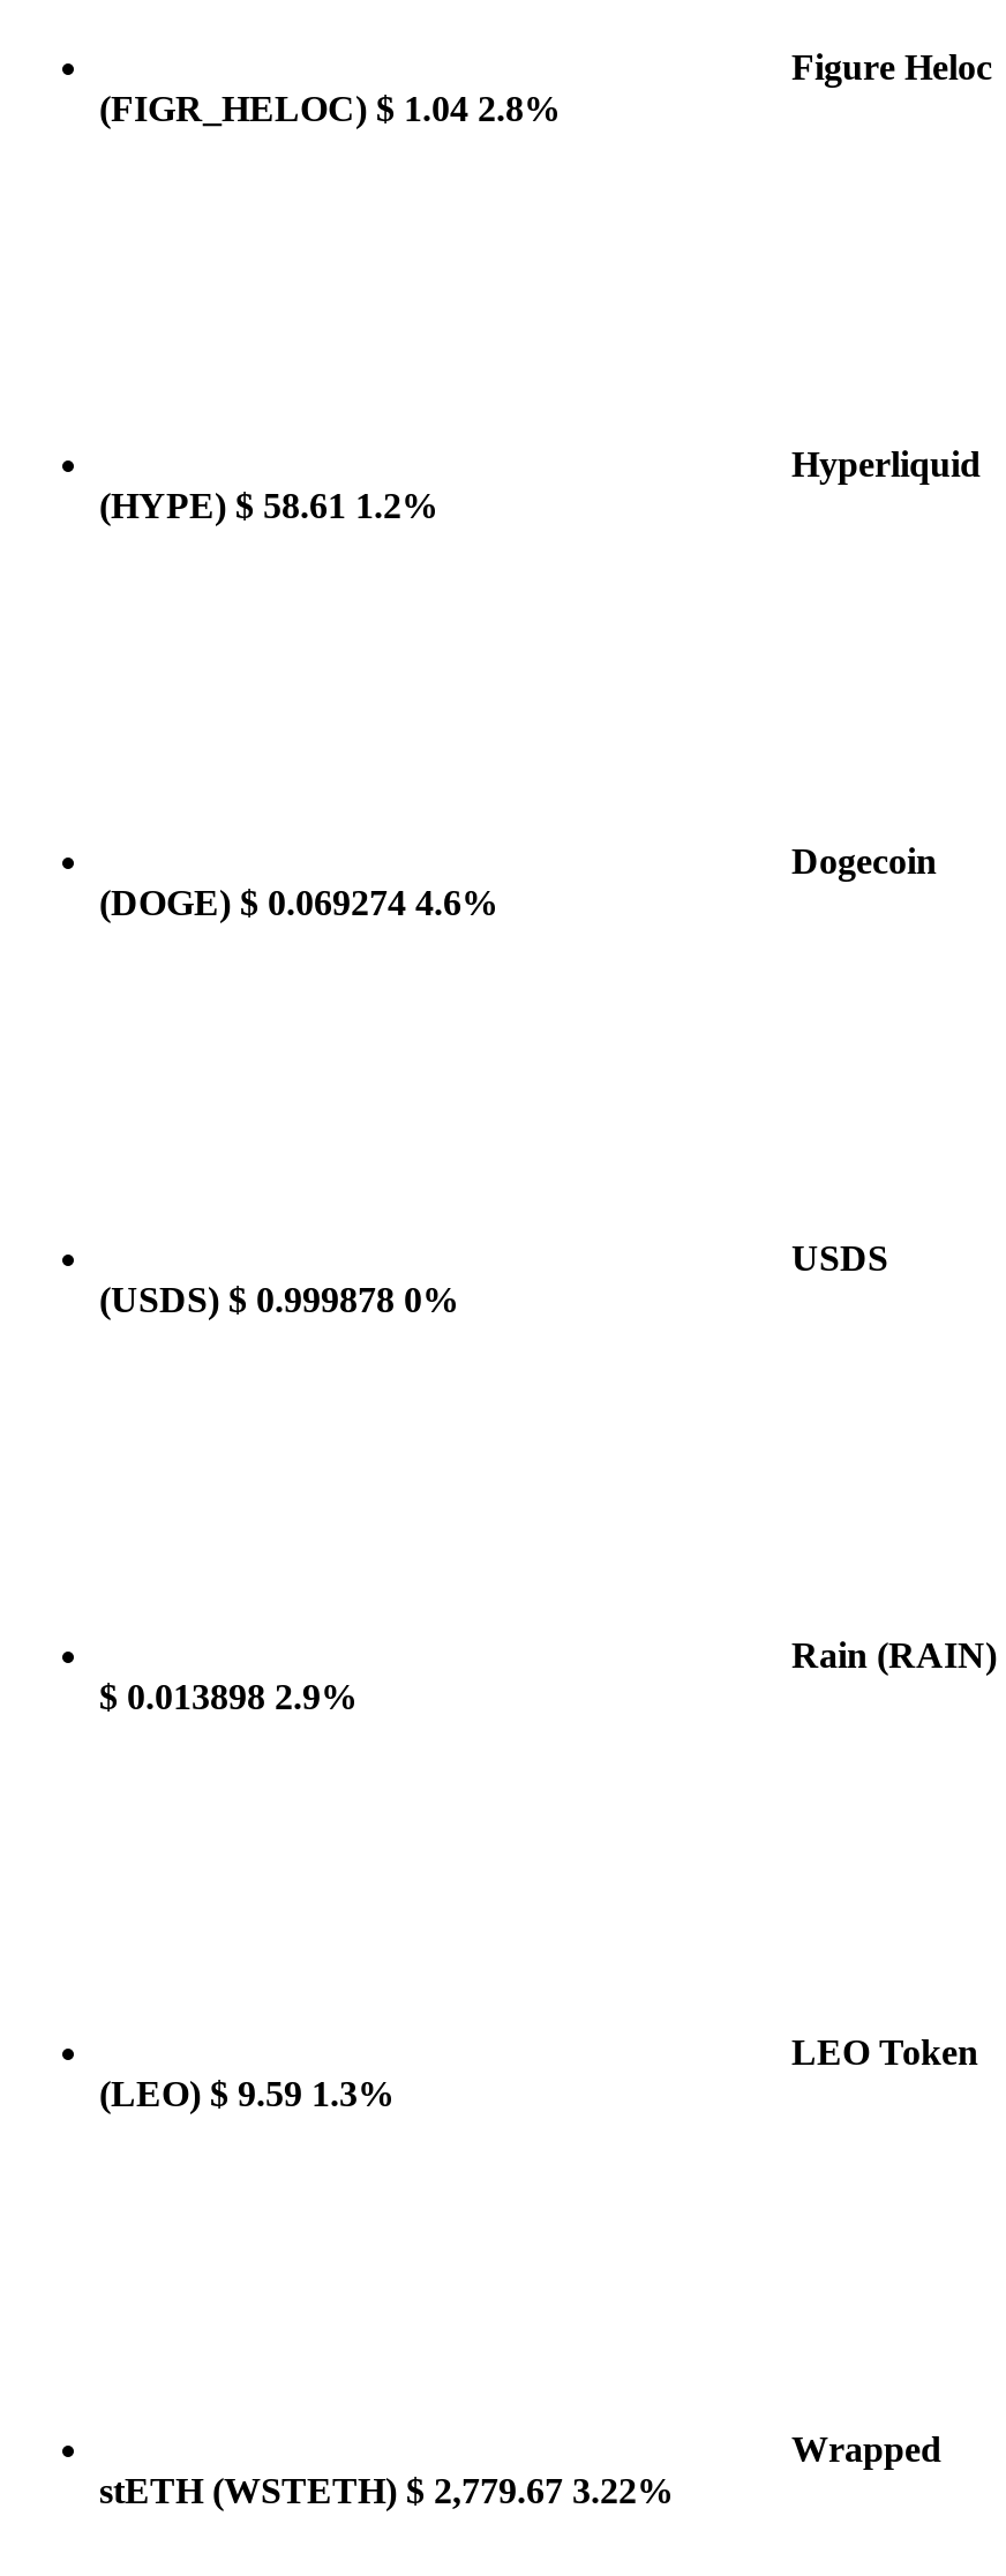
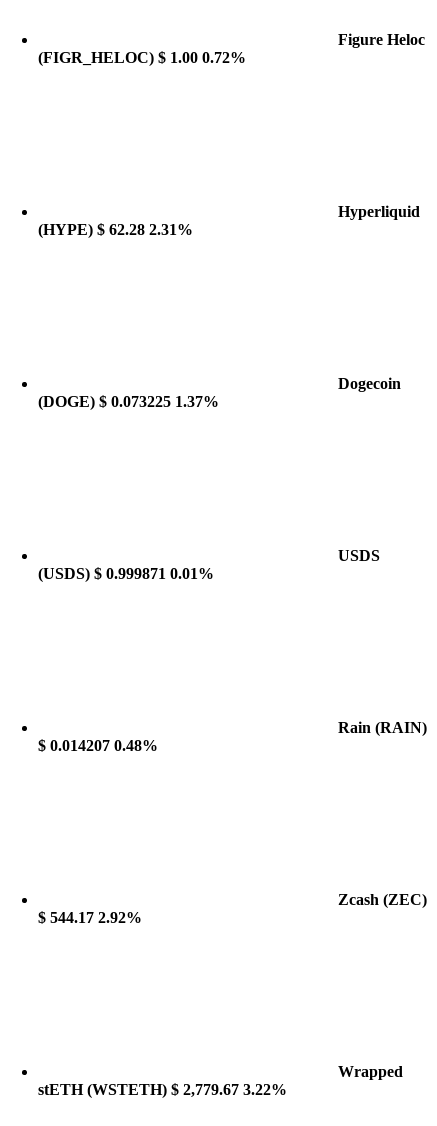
[99,89,561,128] (FIGR_HELOC) $ 1.04 2.8% -> [38,49,246,66] (FIGR_HELOC) $ 1.00 0.72%
[99,486,438,525] (HYPE) $ 58.61 1.2% -> [38,221,193,238] (HYPE) $ 62.28 2.31%
[99,883,498,922] (DOGE) $ 0.069274 4.6% -> [38,393,219,410] (DOGE) $ 0.073225 1.37%
[99,1280,459,1319] (USDS) $ 0.999878 0% -> [38,565,214,582] (USDS) $ 0.999871 0.01%
[99,1677,358,1716] $ 0.013898 2.9% -> [38,737,158,754] $ 0.014207 0.48%
[99,2032,978,2113] LEO Token | (LEO) $ 9.59 1.3% -> [38,891,427,926] Zcash (ZEC) | $ 544.17 2.92%

